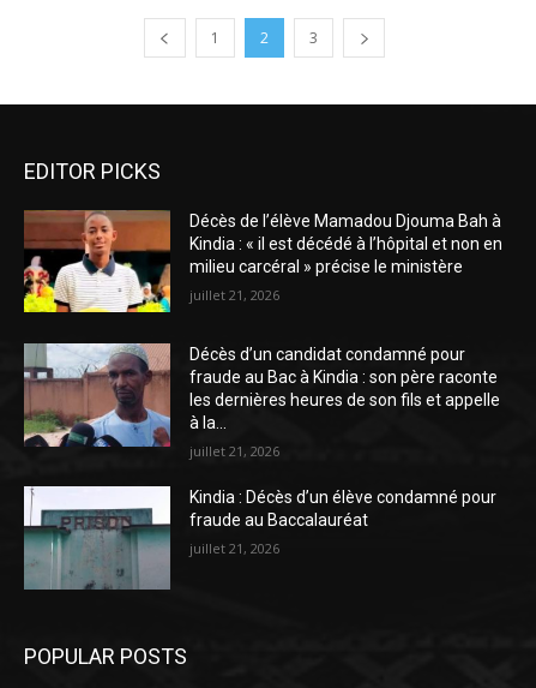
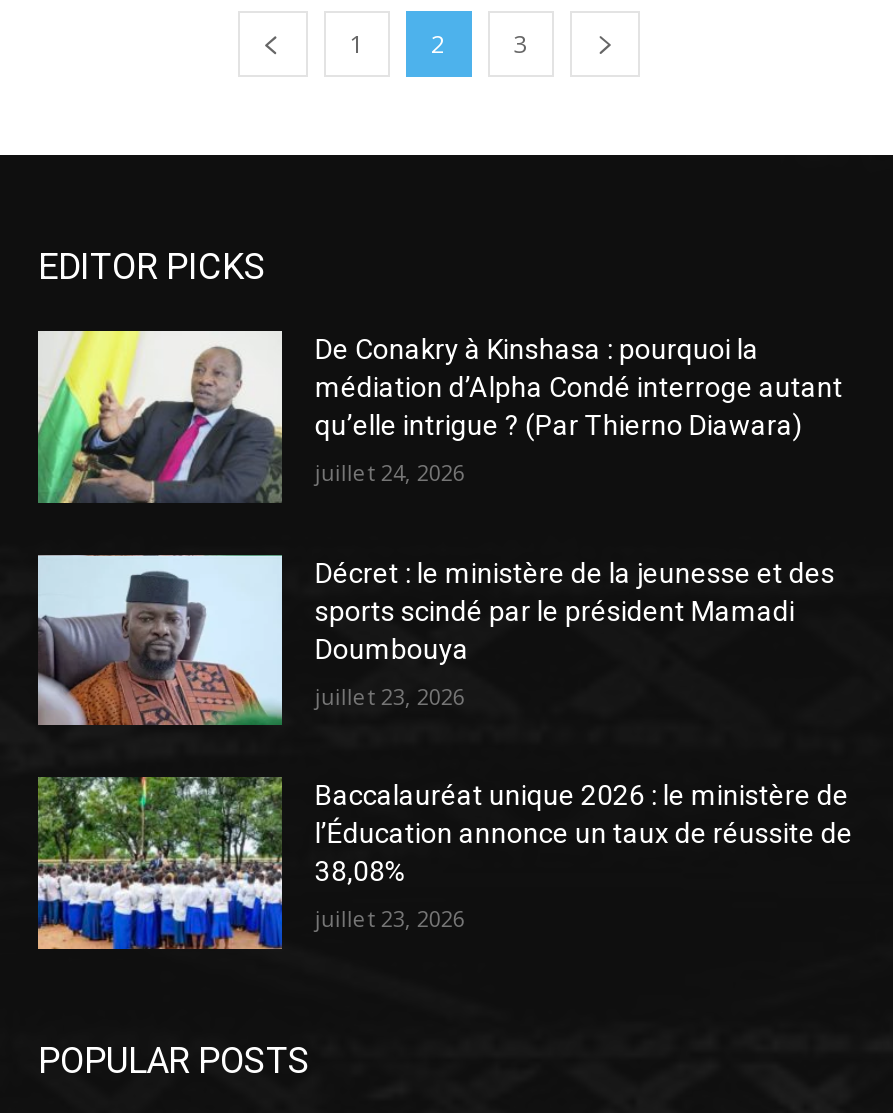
[23,210,503,313] [image] | Décès de l’élève Mamadou Djouma Bah à | Kindia : « il est décédé à l’hôpital et non en | milieu carcéral » précise le ministère -> [36,330,843,504] [image] | De Conakry à Kinshasa : pourquoi la | médiation d’Alpha Condé interroge autant | qu’elle intrigue ? (Par Thierno Diawara)
[190,285,280,303] juillet 21, 2026 -> [315,457,465,487] juillet 24, 2026
[24,342,501,448] [image] | Décès d’un candidat condamné pour | fraude au Bac à Kindia : son père raconte | les dernières heures de son fils et appelle | à la... -> [38,554,835,728] [image] | Décret : le ministère de la jeunesse et des | sports scindé par le président Mamadi | Doumbouya
[190,442,280,460] juillet 21, 2026 -> [315,680,465,710] juillet 23, 2026
[23,485,497,591] [image] | Kindia : Décès d’un élève condamné pour | fraude au Baccalauréat -> [36,776,853,952] [image] | Baccalauréat unique 2026 : le ministère de | l’Éducation annonce un taux de réussite de | 38,08%
[190,539,280,557] juillet 21, 2026 -> [315,904,465,934] juillet 23, 2026

